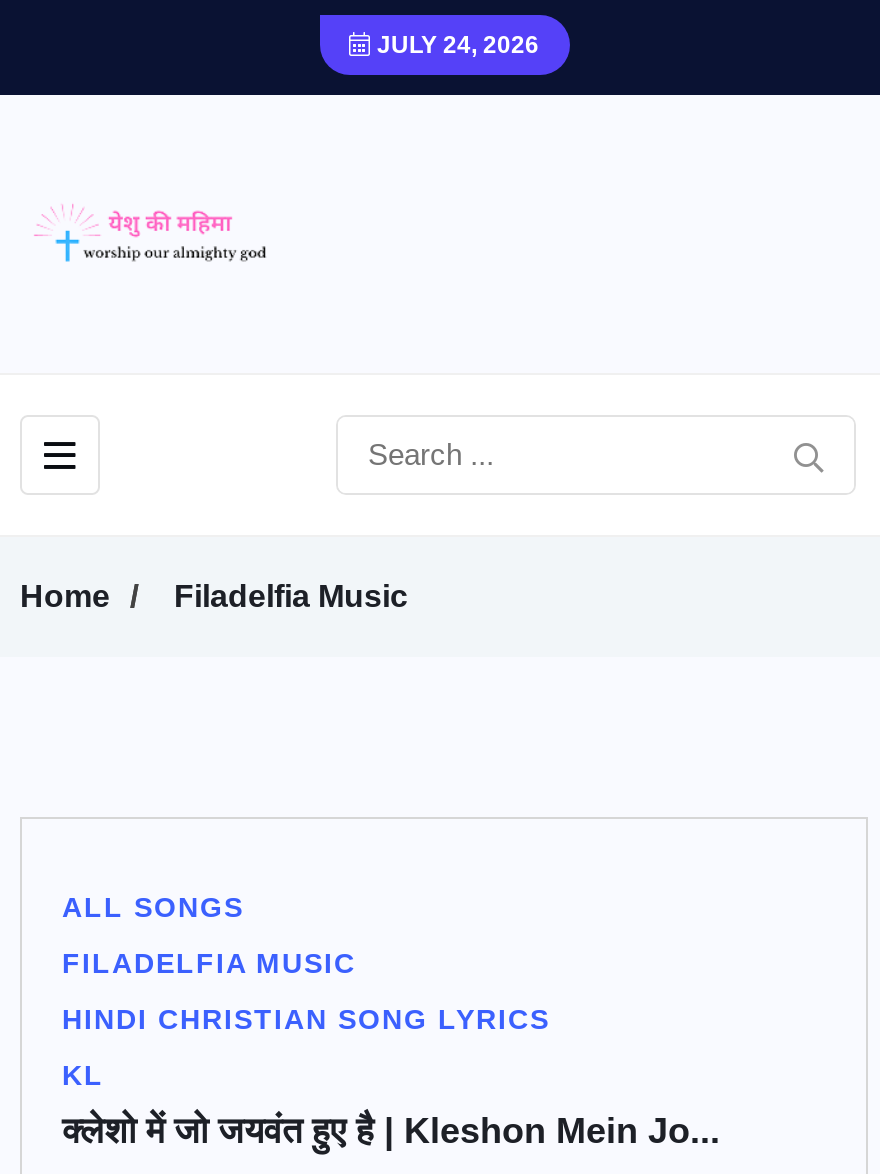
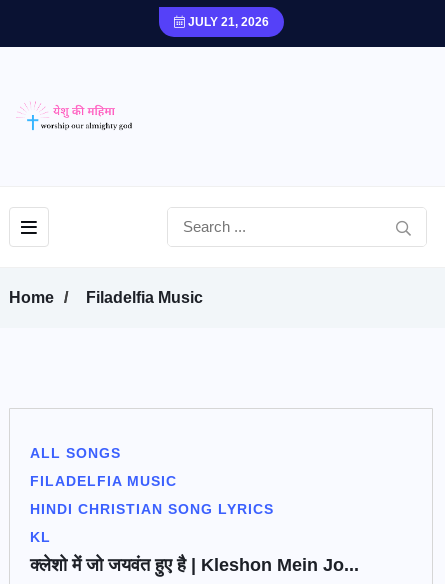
[371,31,539,59] JULY 24, 2026 -> [184,15,268,29] JULY 21, 2026

